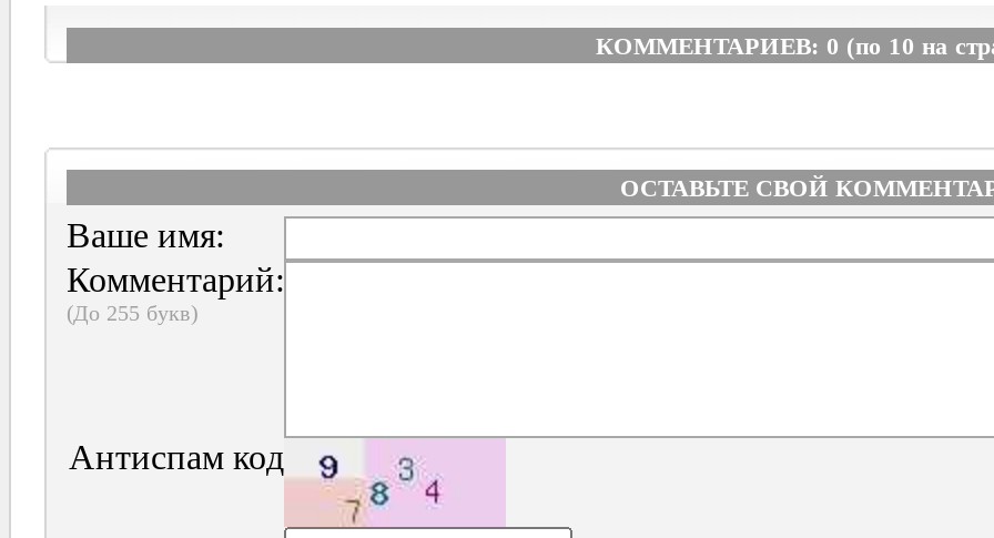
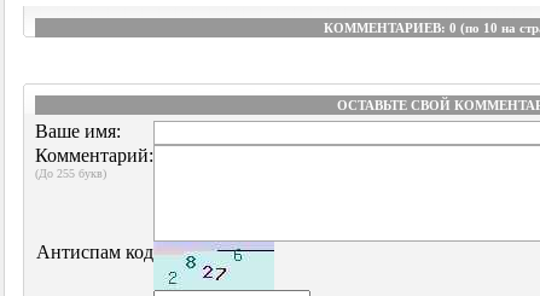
[284,436,506,527] [image] -> [153,242,275,290] [image]

